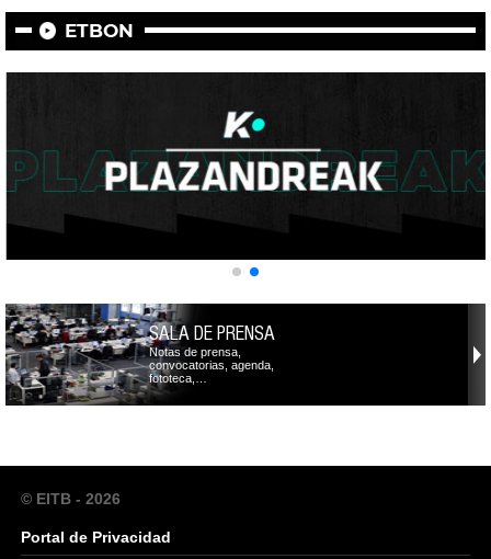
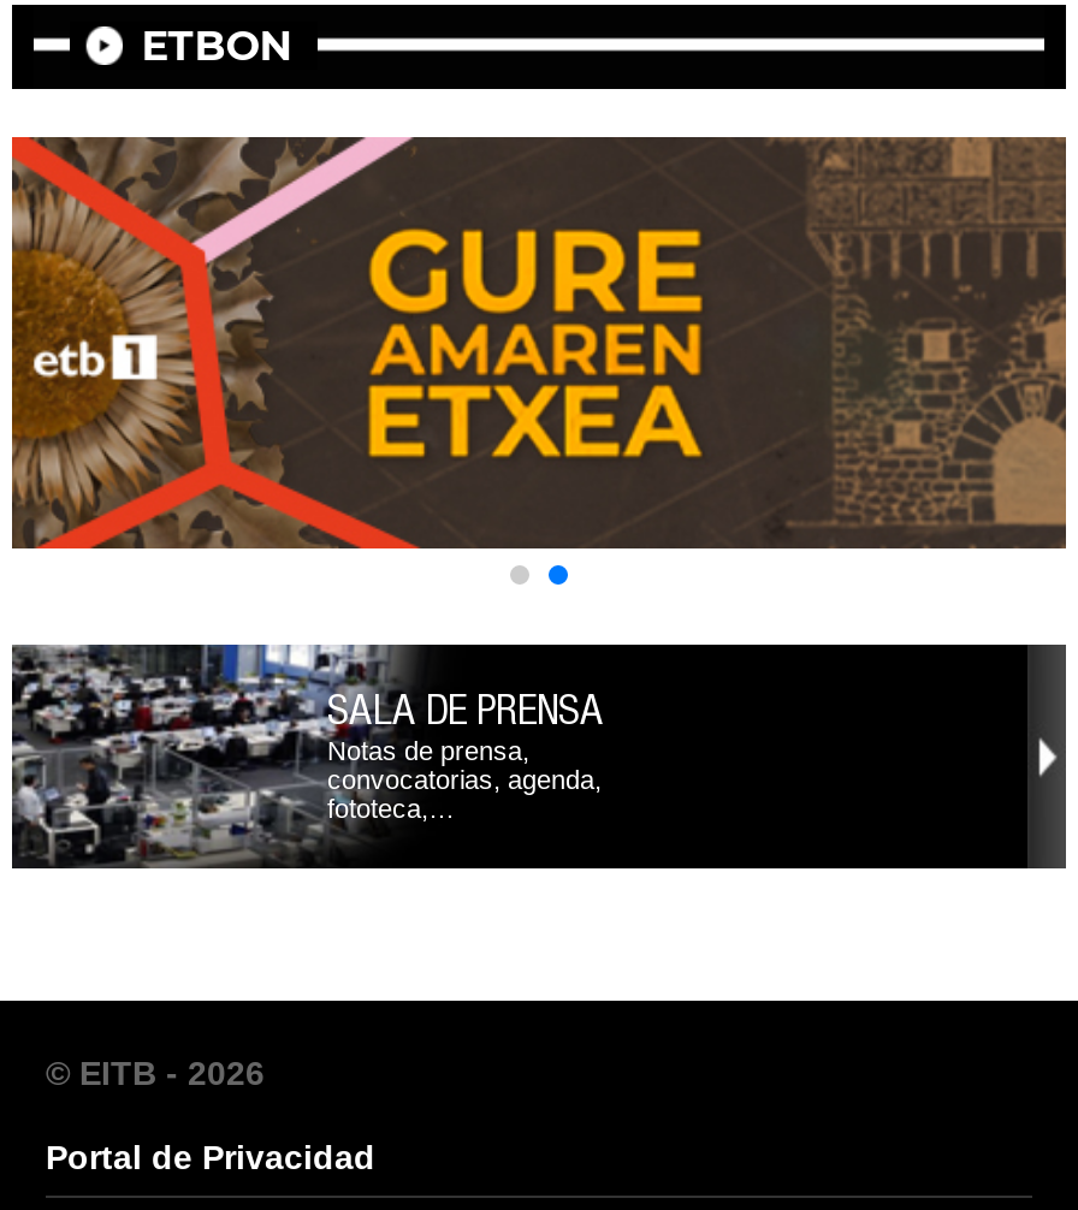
[5,71,487,261] [image] -> [10,135,1068,551] [image]

